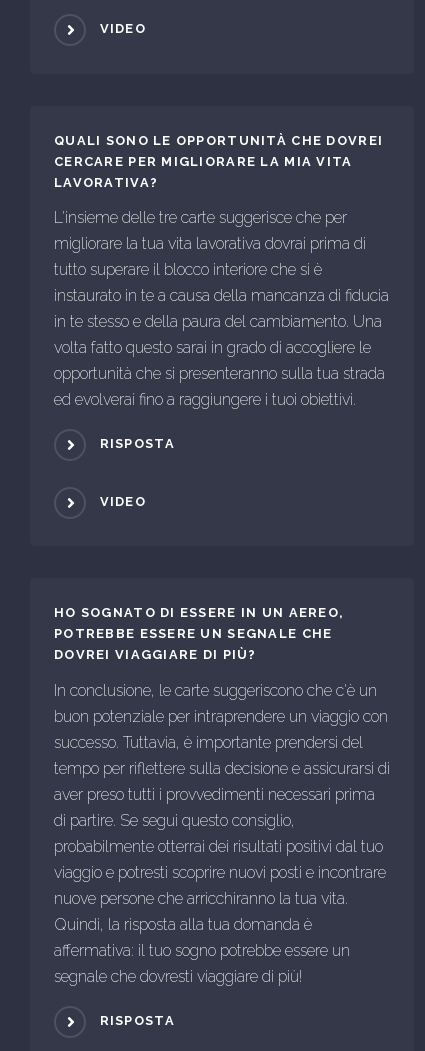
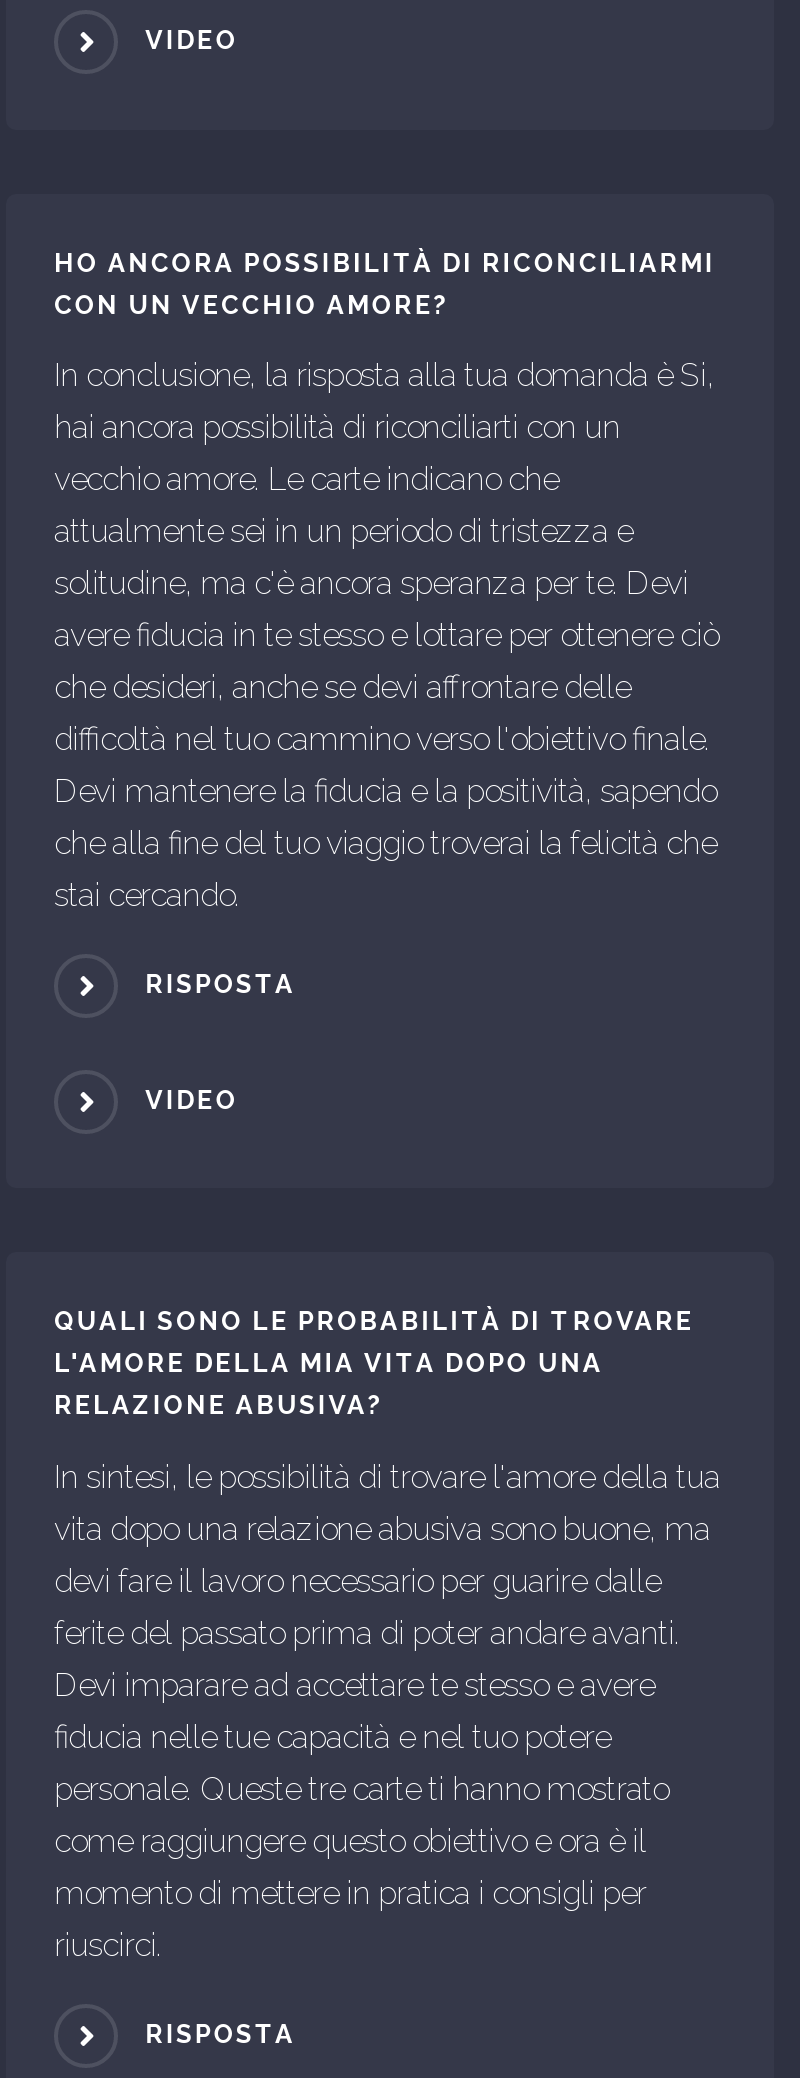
[54,133,383,190] QUALI SONO LE OPPORTUNITÀ CHE DOVREI | CERCARE PER MIGLIORARE LA MIA VITA | LAVORATIVA? -> [54,247,715,319] HO ANCORA POSSIBILITÀ DI RICONCILIARMI | CON UN VECCHIO AMORE?
[54,208,389,409] L'insieme delle tre carte suggerisce che per | migliorare la tua vita lavorativa dovrai prima di | tutto superare il blocco interiore che si è | instaurato in te a causa della mancanza di fiducia | in te stesso e della paura del cambiamento. Una | volta fatto questo sarai in grado di accogliere le | opportunità che si presenteranno sulla tua strada | ed evolverai fino a raggiungere i tuoi obiettivi. -> [54,357,718,915] In conclusione, la risposta alla tua domanda è Si, | hai ancora possibilità di riconciliarti con un | vecchio amore. Le carte indicano che | attualmente sei in un periodo di tristezza e | solitudine, ma c'è ancora speranza per te. Devi | avere fiducia in te stesso e lottare per ottenere ciò | che desideri, anche se devi affrontare delle | difficoltà nel tuo cammino verso l'obiettivo finale. | Devi mantenere la fiducia e la positività, sapendo | che alla fine del tuo viaggio troverai la felicità che | stai cercando.
moved [100,437,175,509] -> [145,969,296,1115]: RISPOSTA | VIDEO
[54,605,343,662] HO SOGNATO DI ESSERE IN UN AEREO, | POTREBBE ESSERE UN SEGNALE CHE | DOVREI VIAGGIARE DI PIÙ? -> [54,1306,694,1420] QUALI SONO LE PROBABILITÀ DI TROVARE | L'AMORE DELLA MIA VITA DOPO UNA | RELAZIONE ABUSIVA?
[54,681,390,986] In conclusione, le carte suggeriscono che c'è un | buon potenziale per intraprendere un viaggio con | successo. Tuttavia, è importante prendersi del | tempo per riflettere sulla decisione e assicurarsi di | aver preso tutti i provvedimenti necessari prima | di partire. Se segui questo consiglio, | probabilmente otterrai dei risultati positivi dal tuo | viaggio e potresti scoprire nuovi posti e incontrare | nuove persone che arricchiranno la tua vita. | Quindi, la risposta alla tua domanda è | affermativa: il tuo sogno potrebbe essere un | segnale che dovresti viaggiare di più! -> [54,1458,720,1964] In sintesi, le possibilità di trovare l'amore della tua | vita dopo una relazione abusiva sono buone, ma | devi fare il lavoro necessario per guarire dalle | ferite del passato prima di poter andare avanti. | Devi imparare ad accettare te stesso e avere | fiducia nelle tue capacità e nel tuo potere | personale. Queste tre carte ti hanno mostrato | come raggiungere questo obiettivo e ora è il | momento di mettere in pratica i consigli per | riuscirci.

